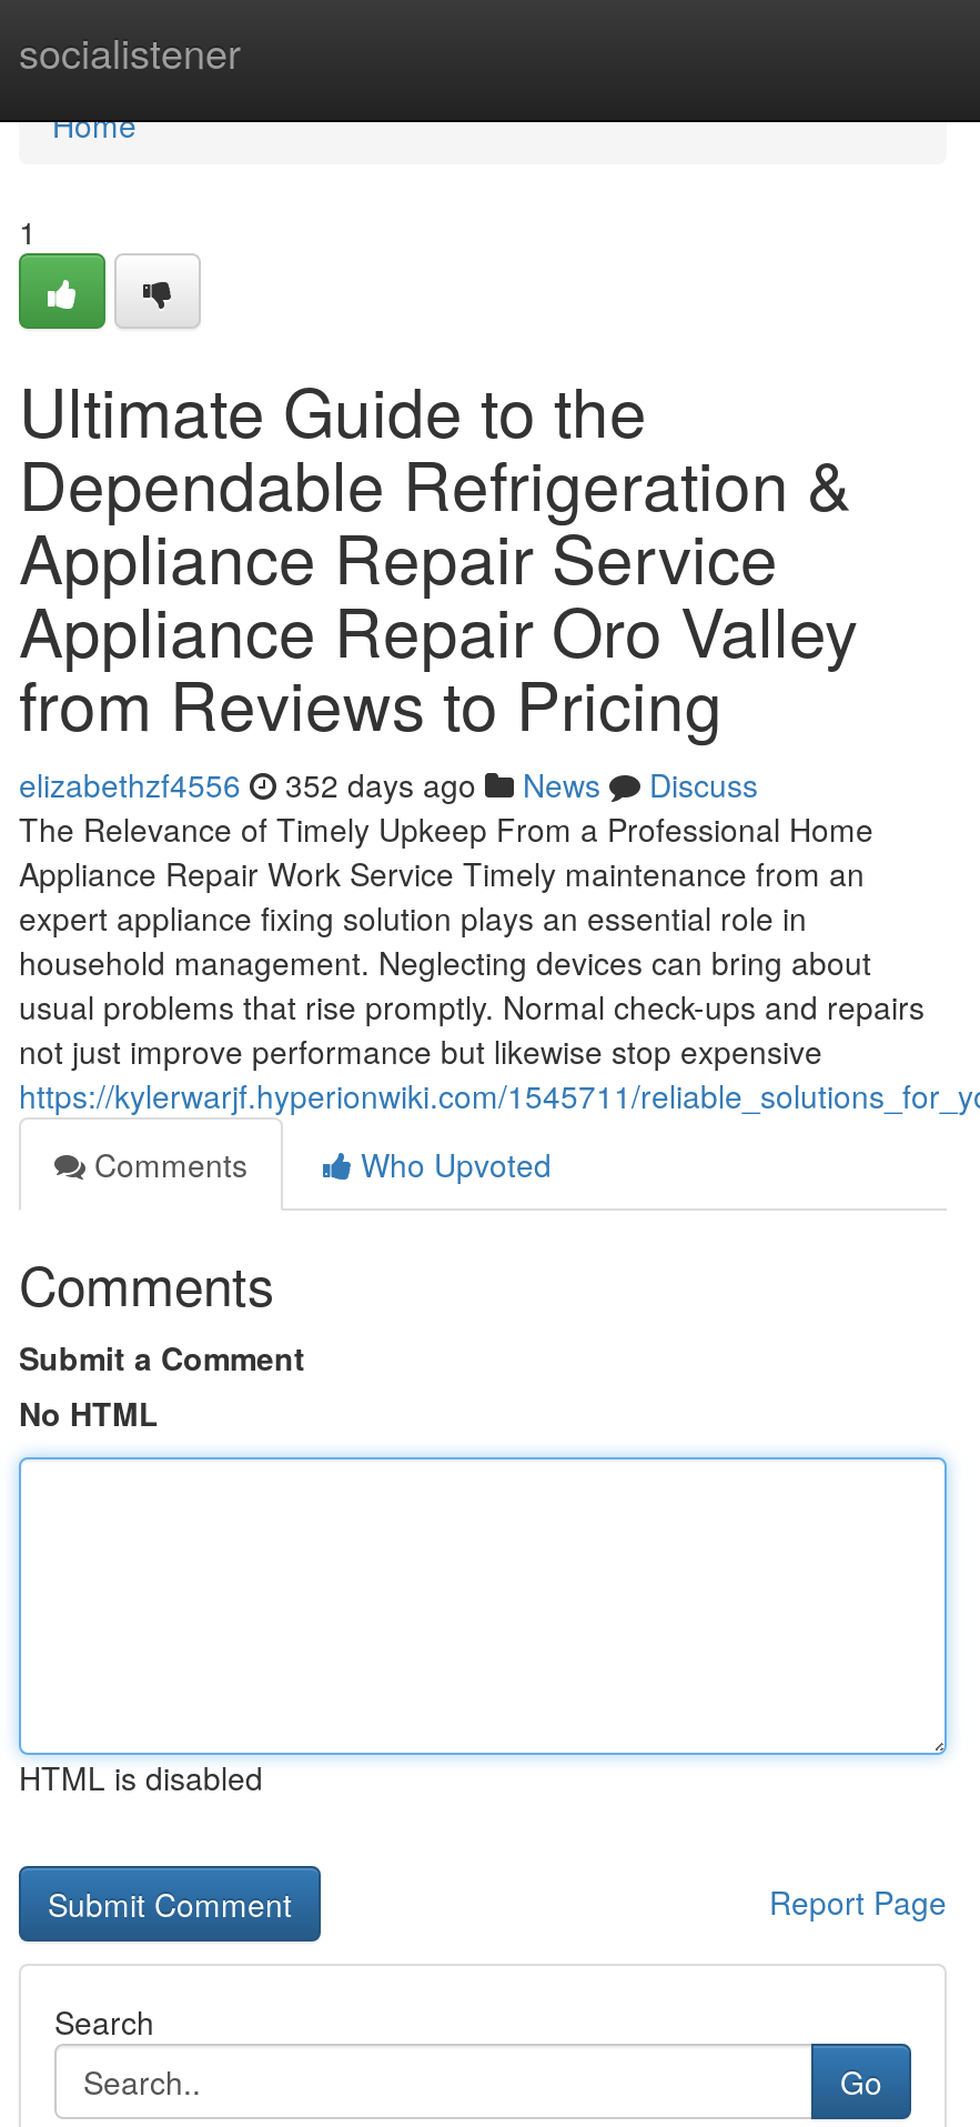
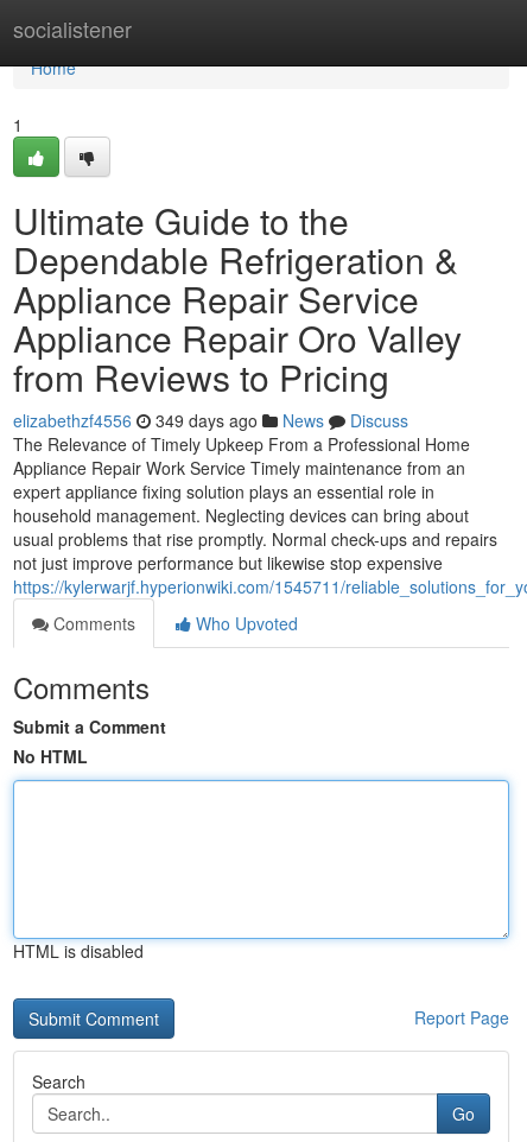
[19,762,758,806] elizabethzf4556 352 days ago News Discuss -> [13,408,408,432] elizabethzf4556 349 days ago News Discuss

